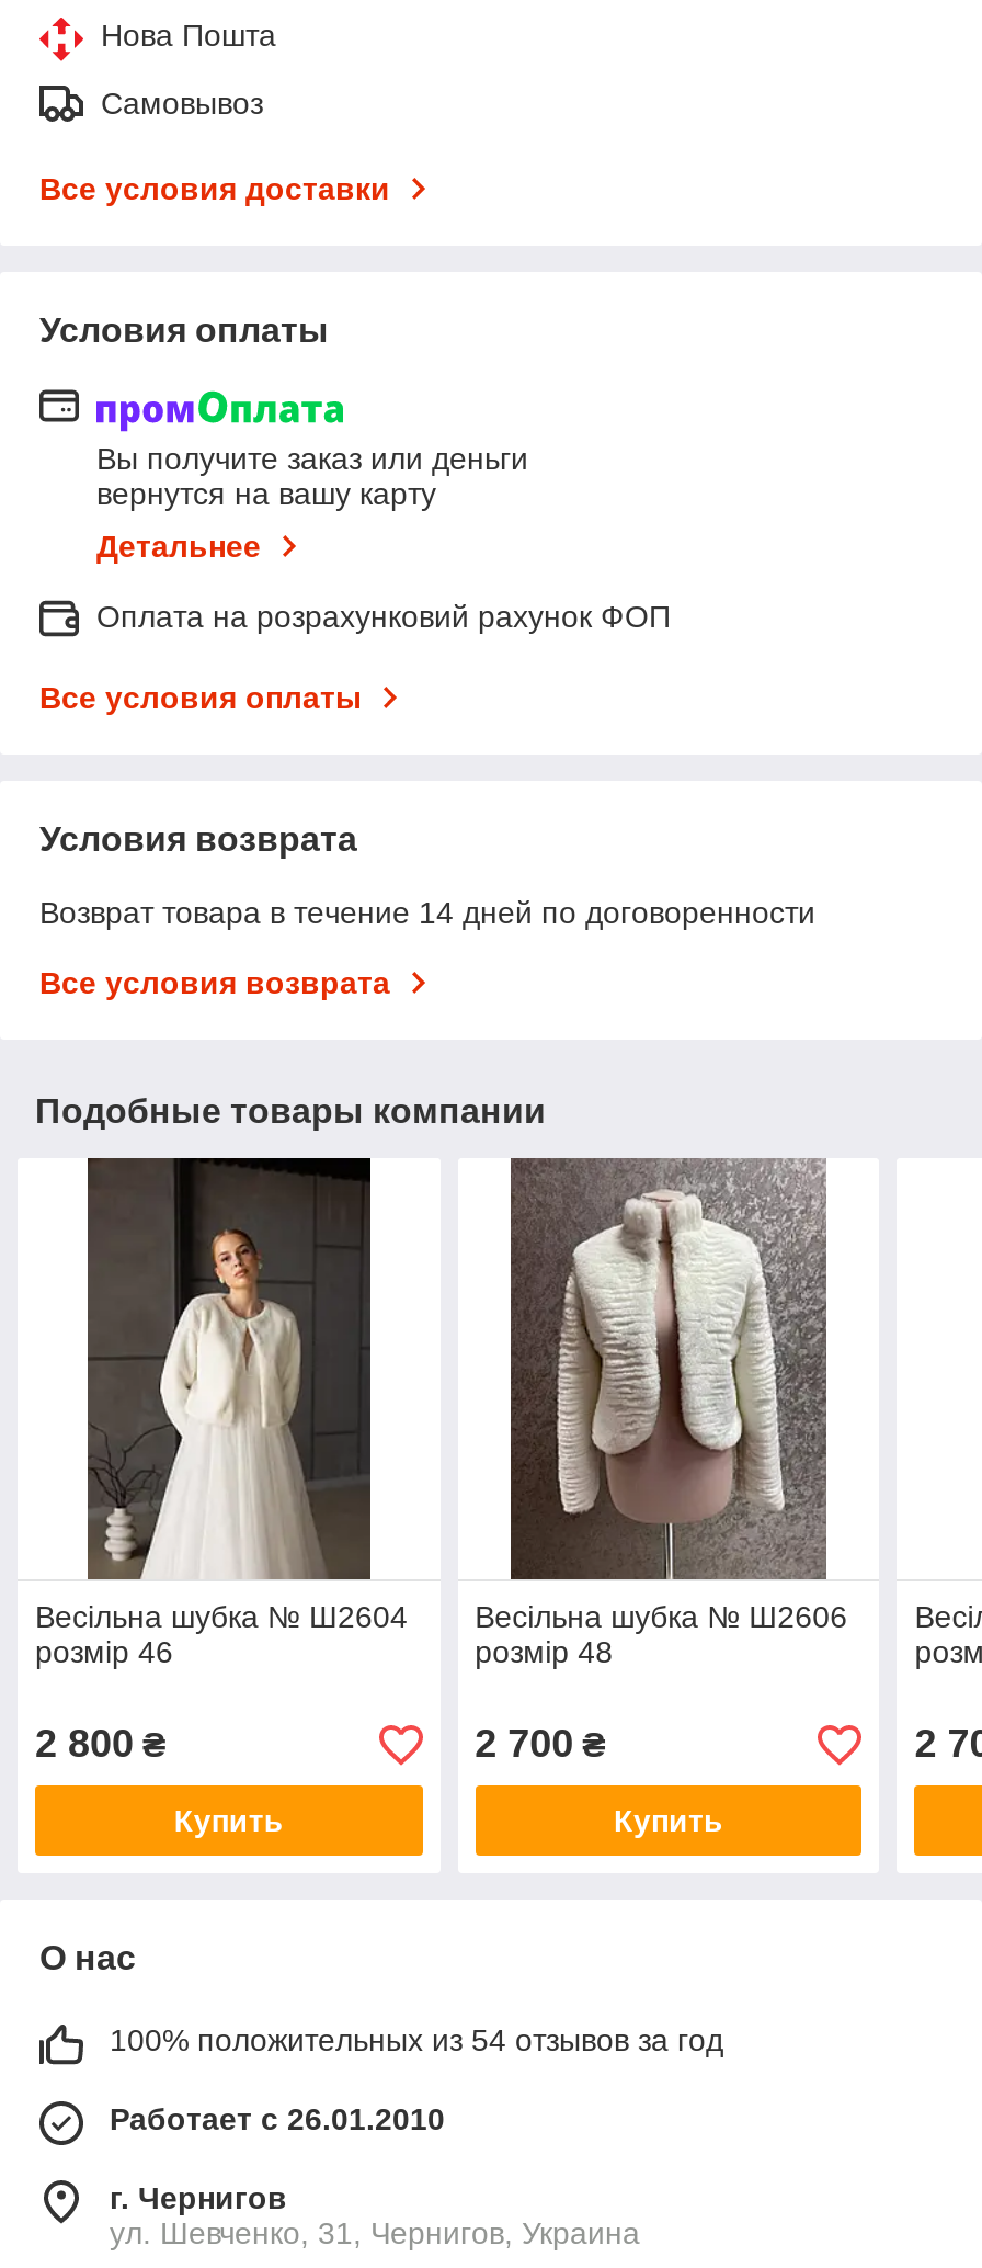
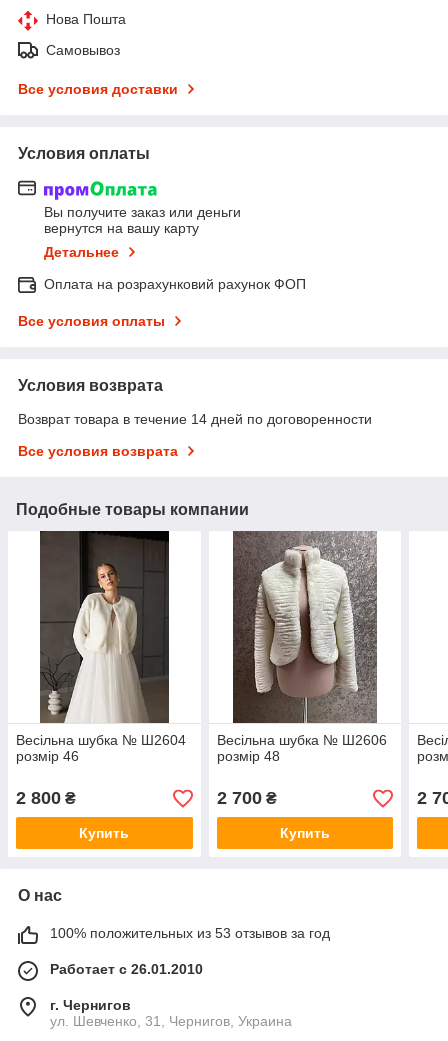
[110,2023,723,2059] 100% положительных из 54 отзывов за год -> [50,925,330,941] 100% положительных из 53 отзывов за год

